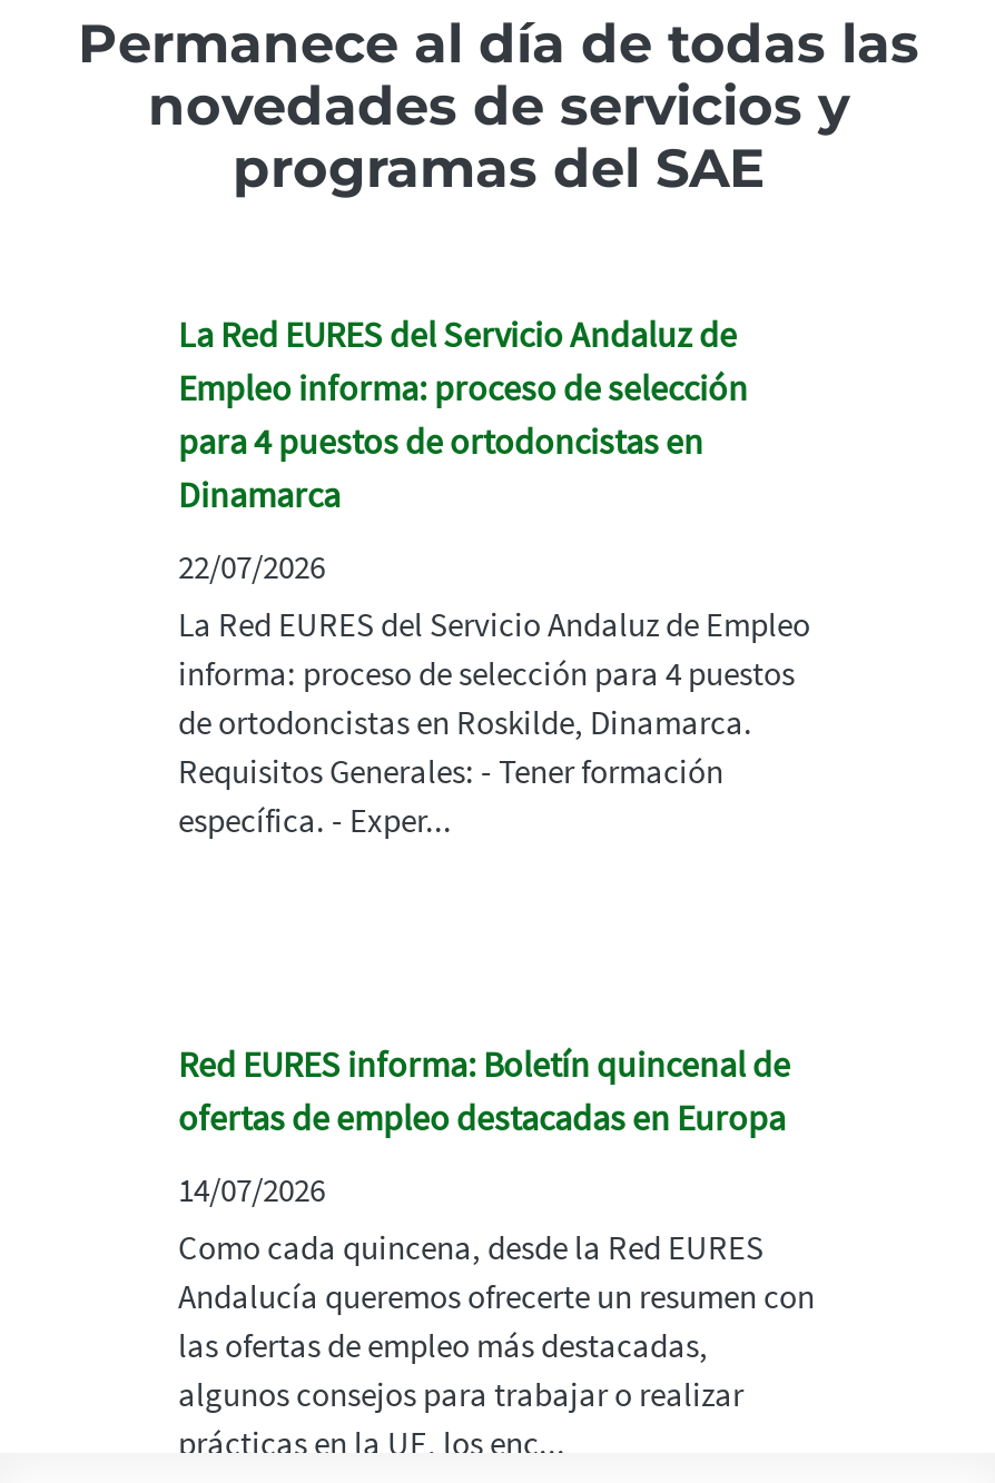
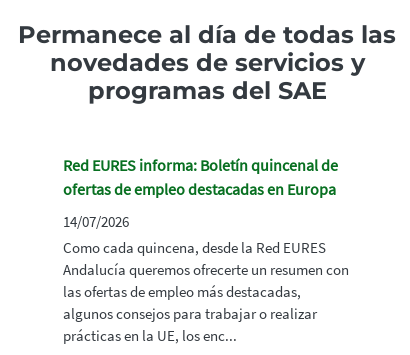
[178,312,810,841] La Red EURES del Servicio Andaluz de | Empleo informa: proceso de selección | para 4 puestos de ortodoncistas en | Dinamarca | 22/07/2026 | La Red EURES del Servicio Andaluz de Empleo | informa: proceso de selección para 4 puestos | de ortodoncistas en Roskilde, Dinamarca. | Requisitos Generales: - Tener formación | específica. - Exper... -> none

